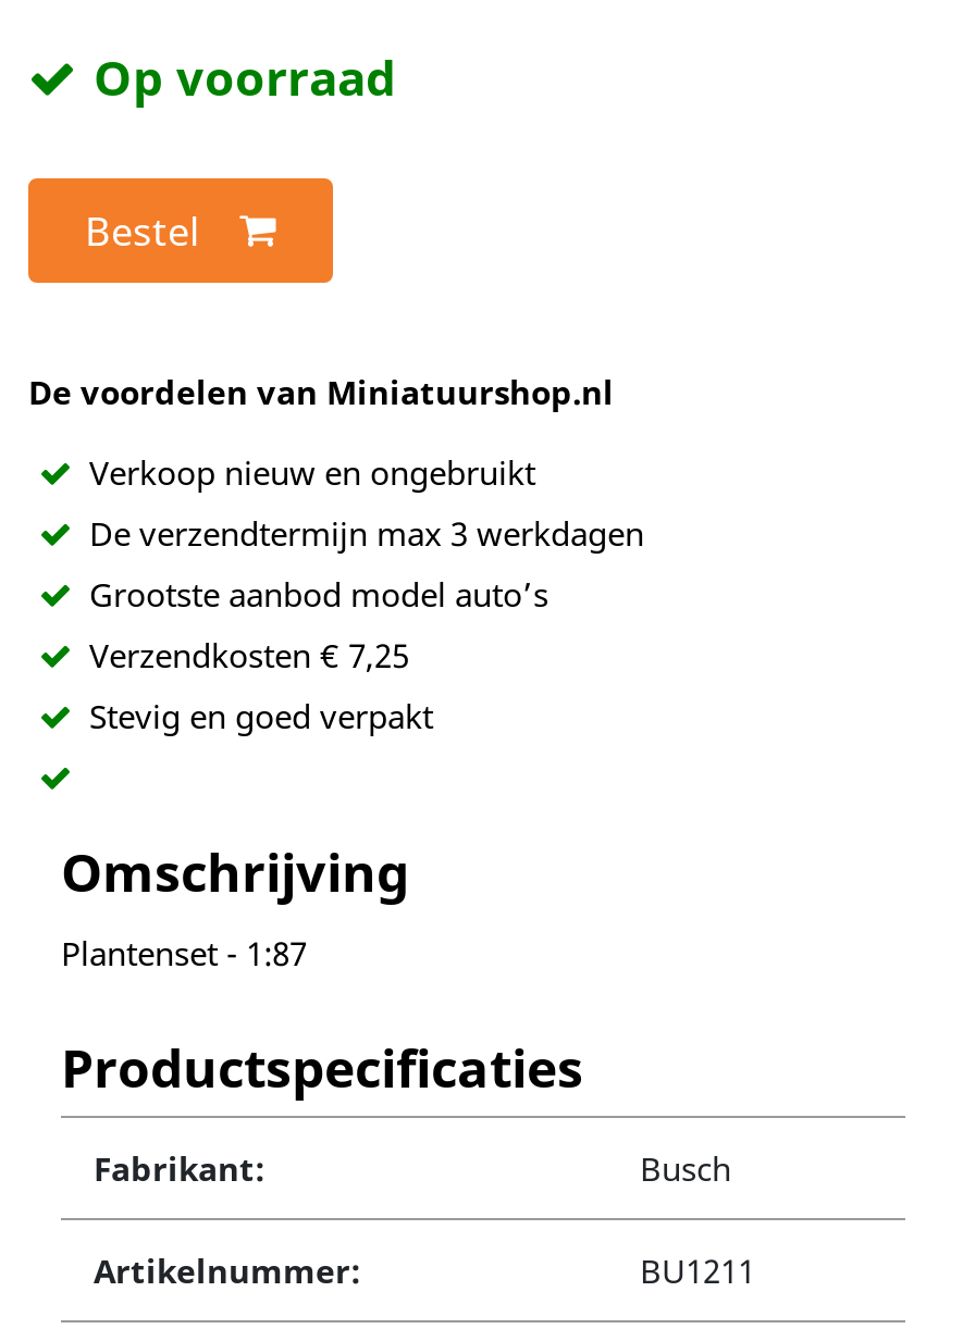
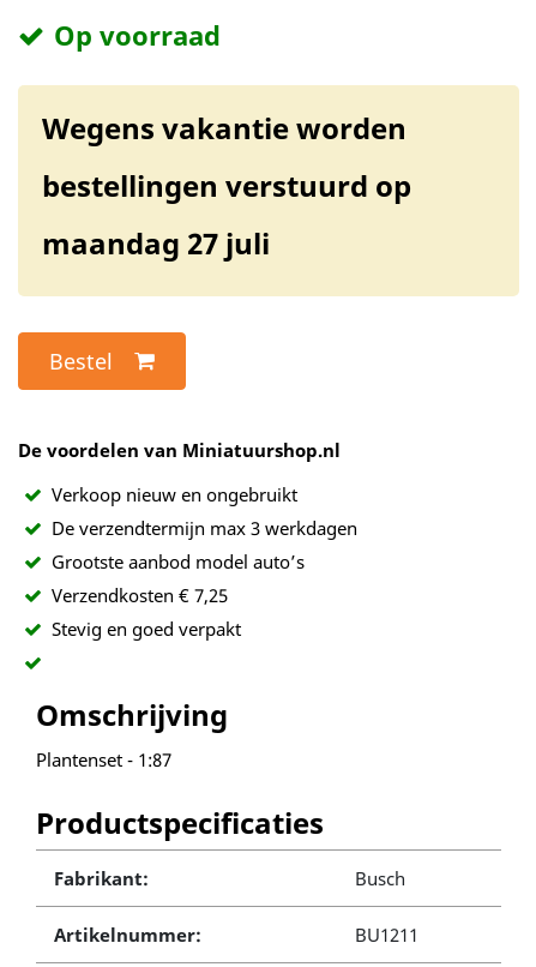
none -> [18,85,519,296] [image] | Wegens vakantie worden | bestellingen verstuurd op | maandag 27 juli

